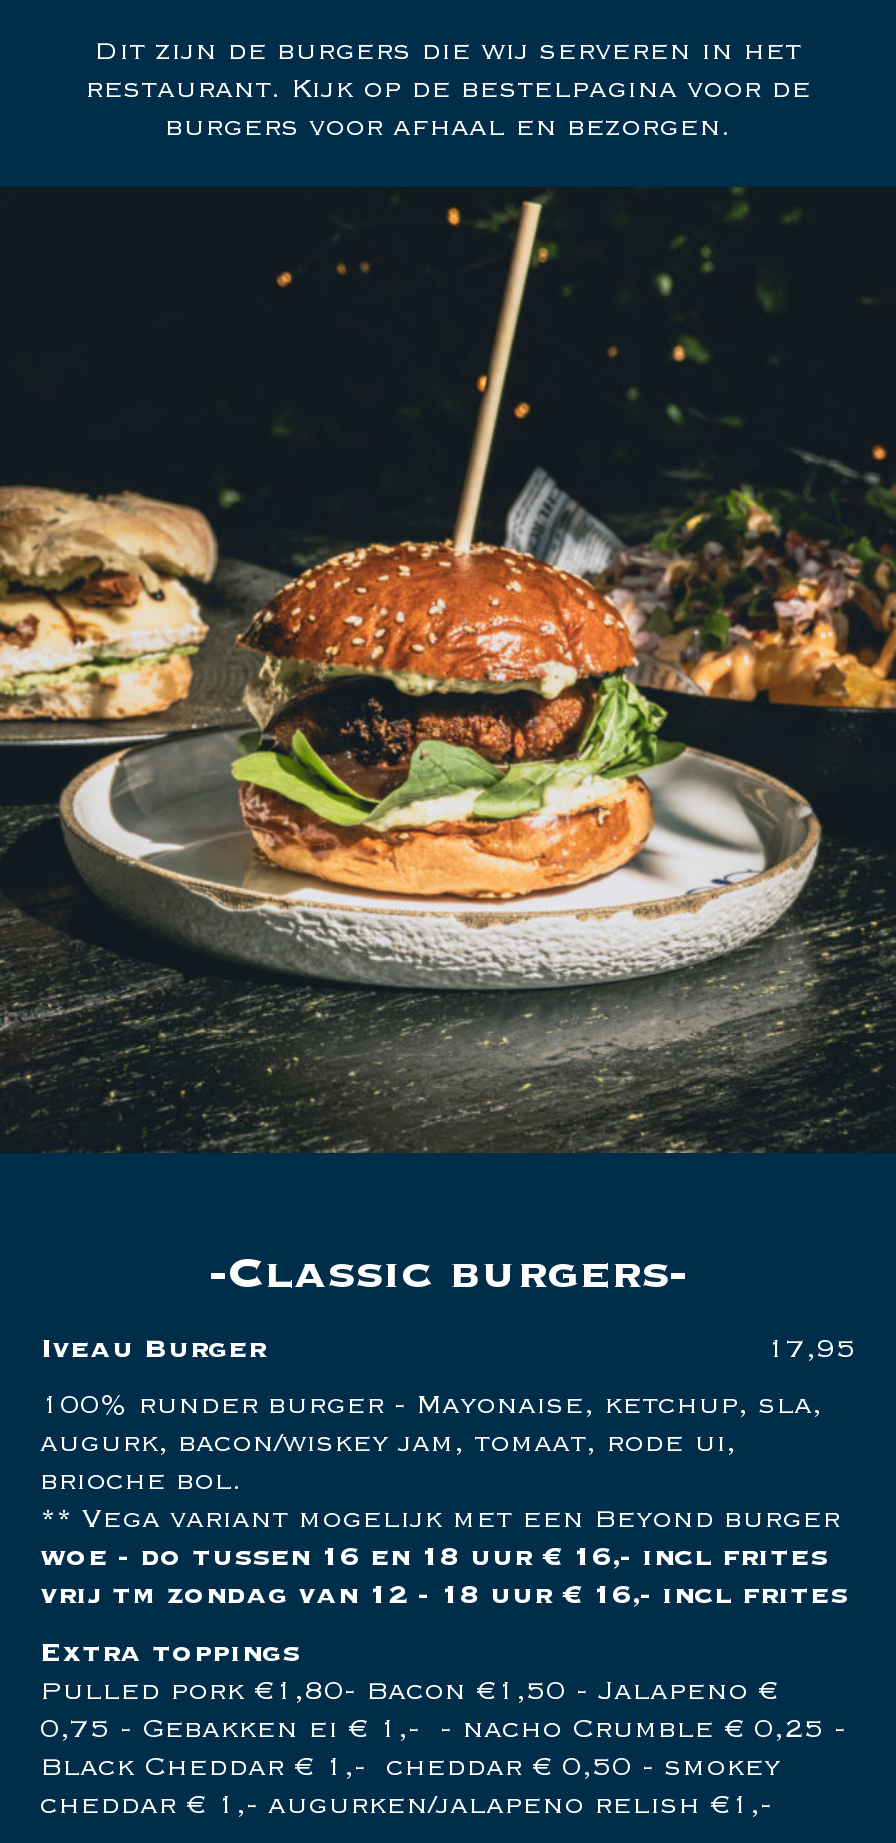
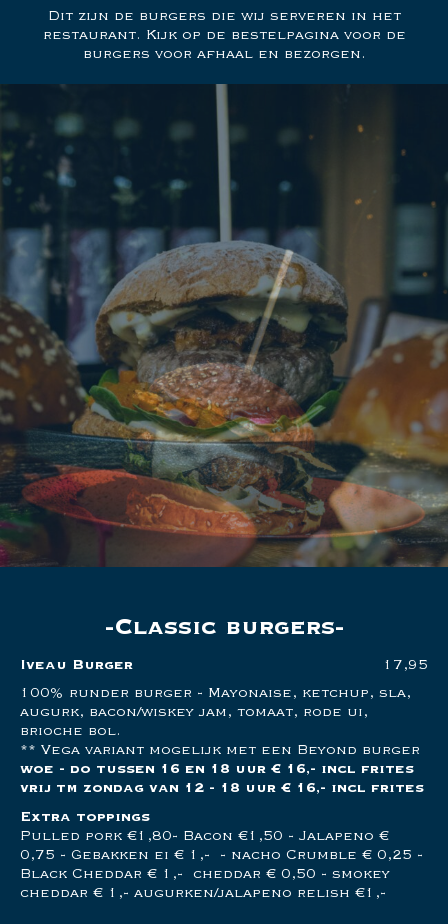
[6,187,890,1155] [image] -> [3,83,445,568] [image]

